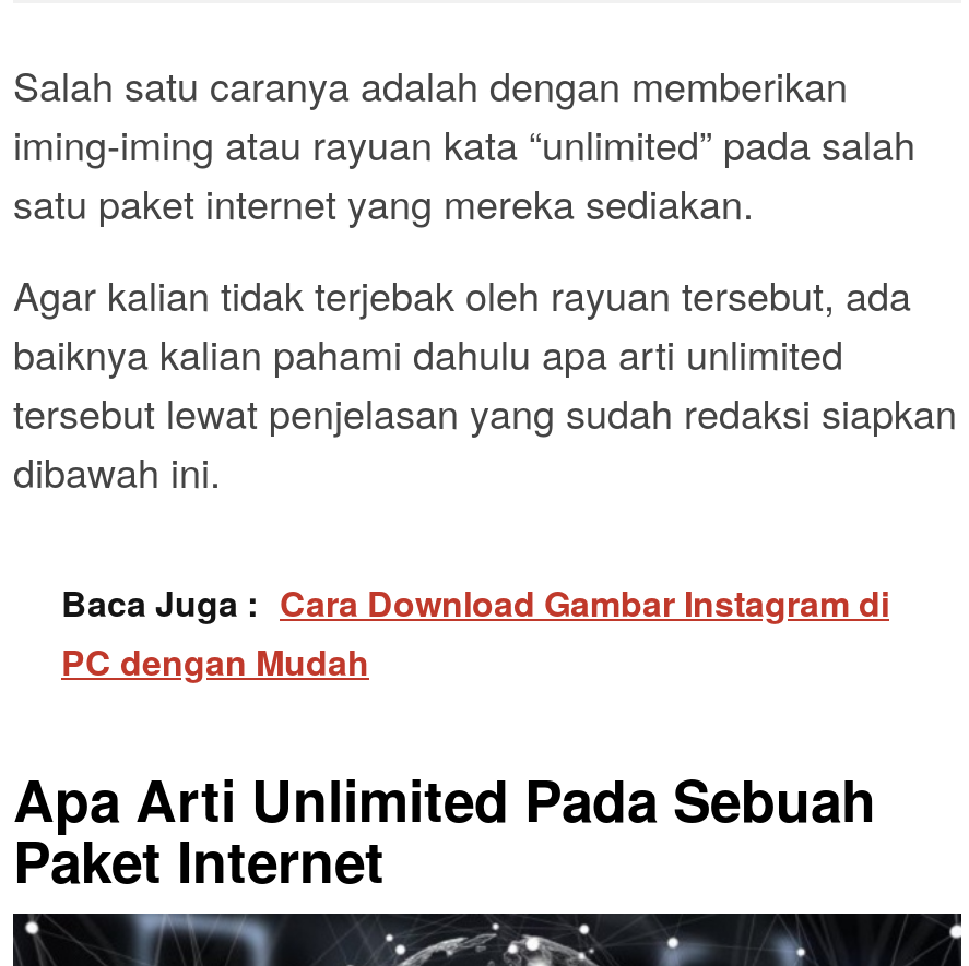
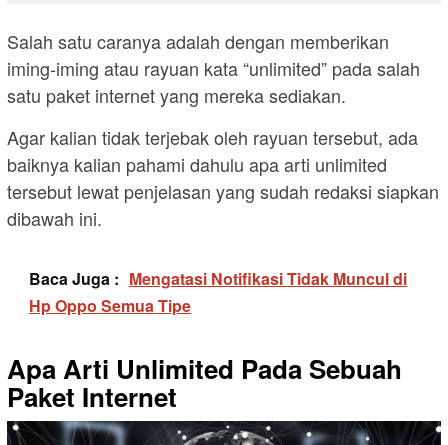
[61,577,889,686] Baca Juga : Cara Download Gambar Instagram di | PC dengan Mudah -> [29,267,407,317] Baca Juga : Mengatasi Notifikasi Tidak Muncul di | Hp Oppo Semua Tipe

